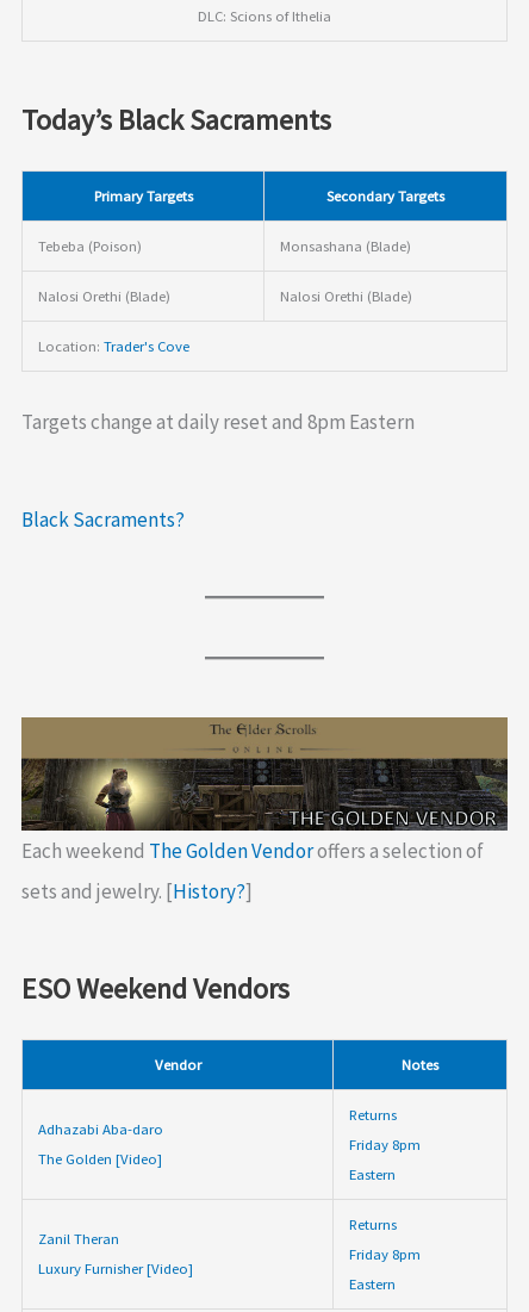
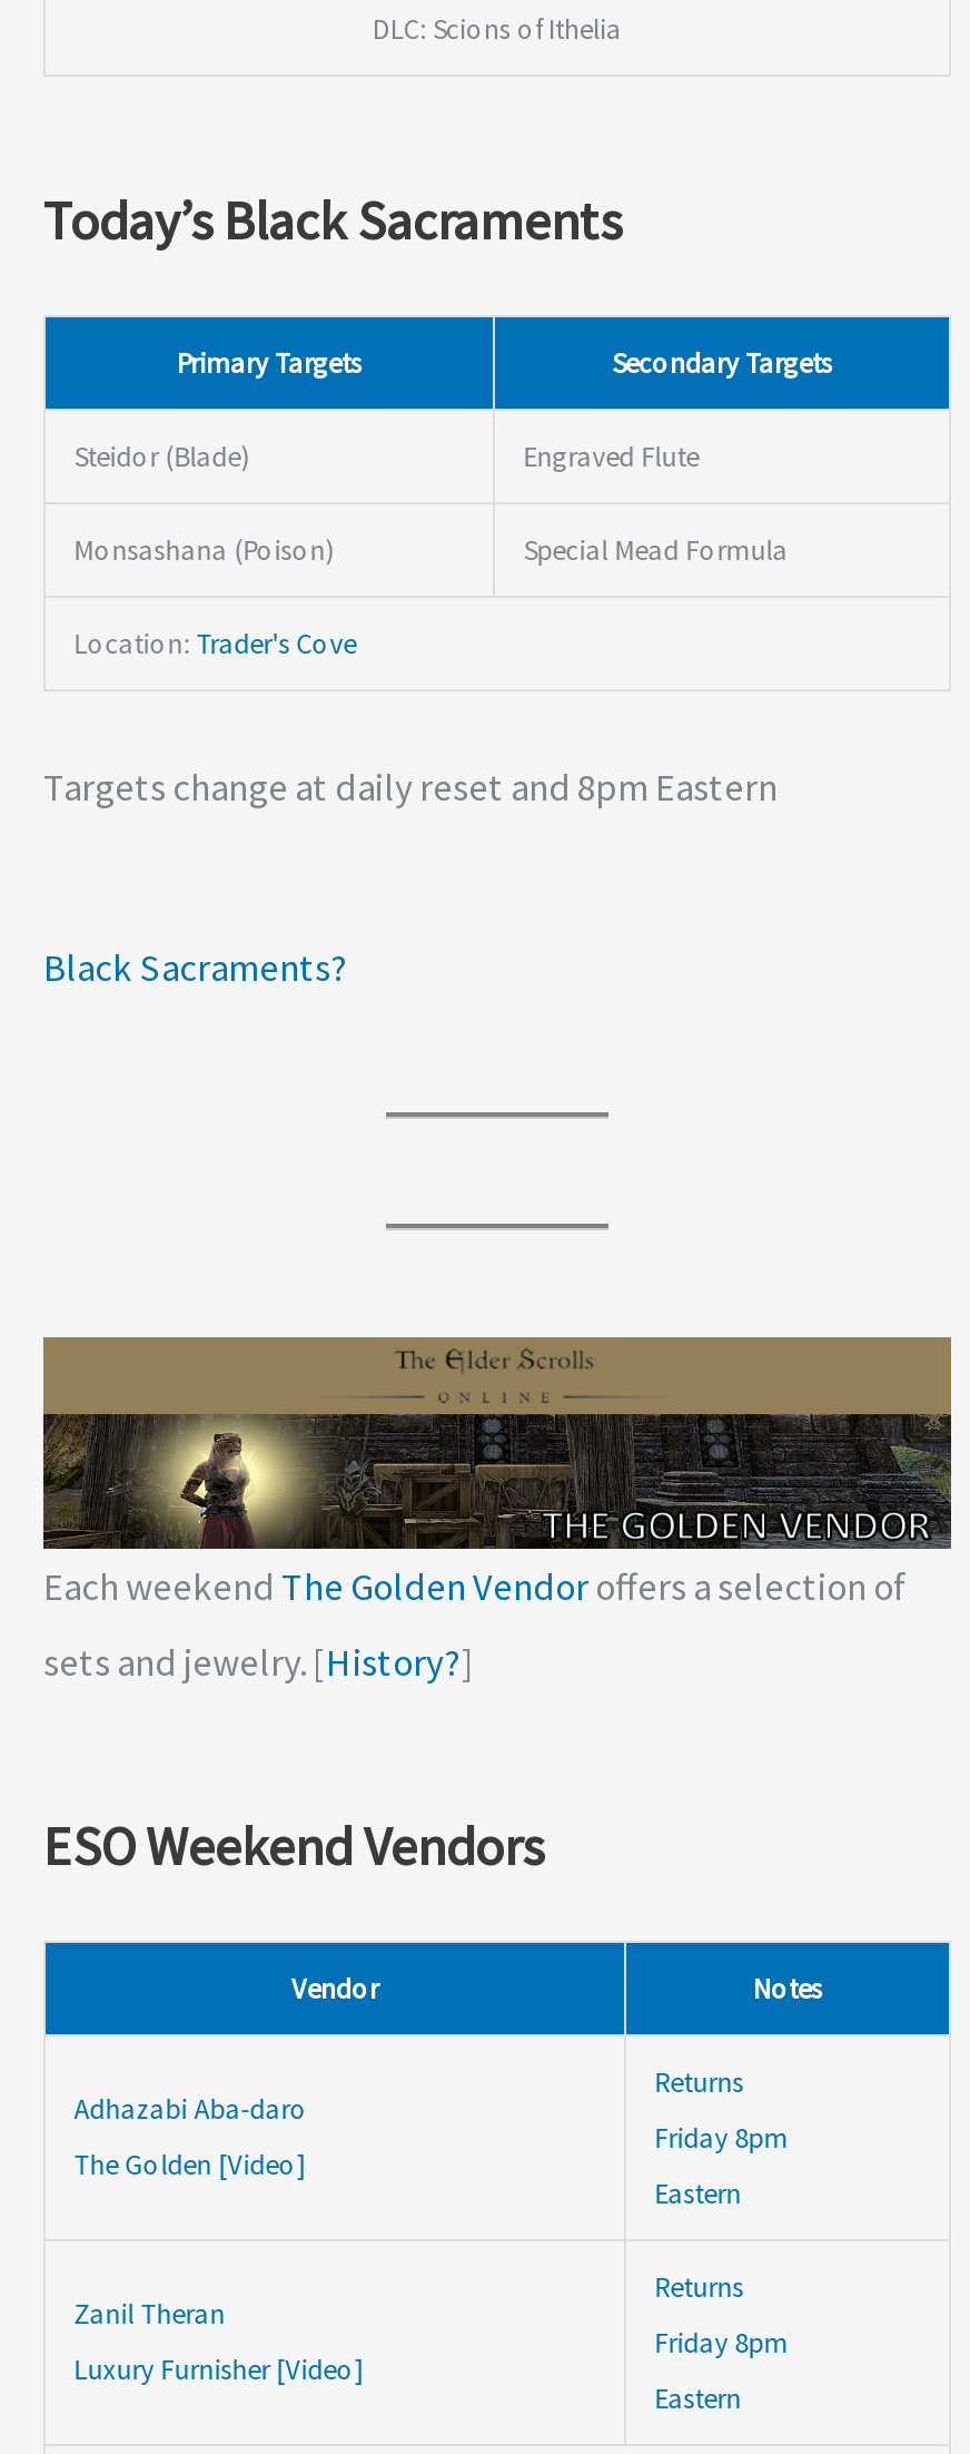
[38,236,411,255] Tebeba (Poison) | Monsashana (Blade) -> [74,438,699,474] Steidor (Blade) | Engraved Flute
[38,286,412,305] Nalosi Orethi (Blade) | Nalosi Orethi (Blade) -> [74,532,788,567] Monsashana (Poison) | Special Mead Formula

